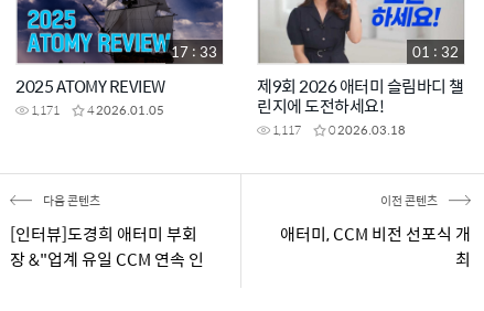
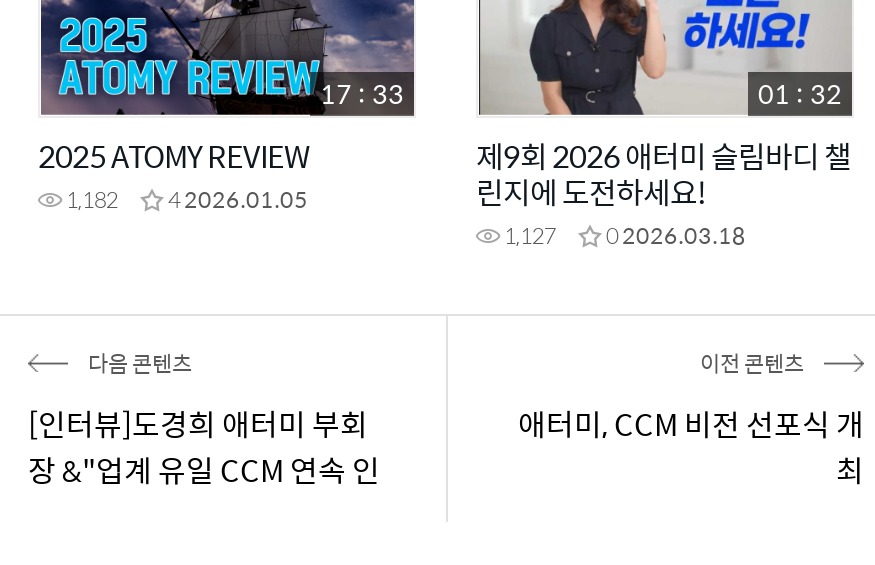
[31,101,164,119] 1,171 4 2026.01.05 -> [66,182,308,216] 1,182 4 2026.01.05
[272,120,406,139] 1,117 0 2026.03.18 -> [504,218,746,252] 1,127 0 2026.03.18

